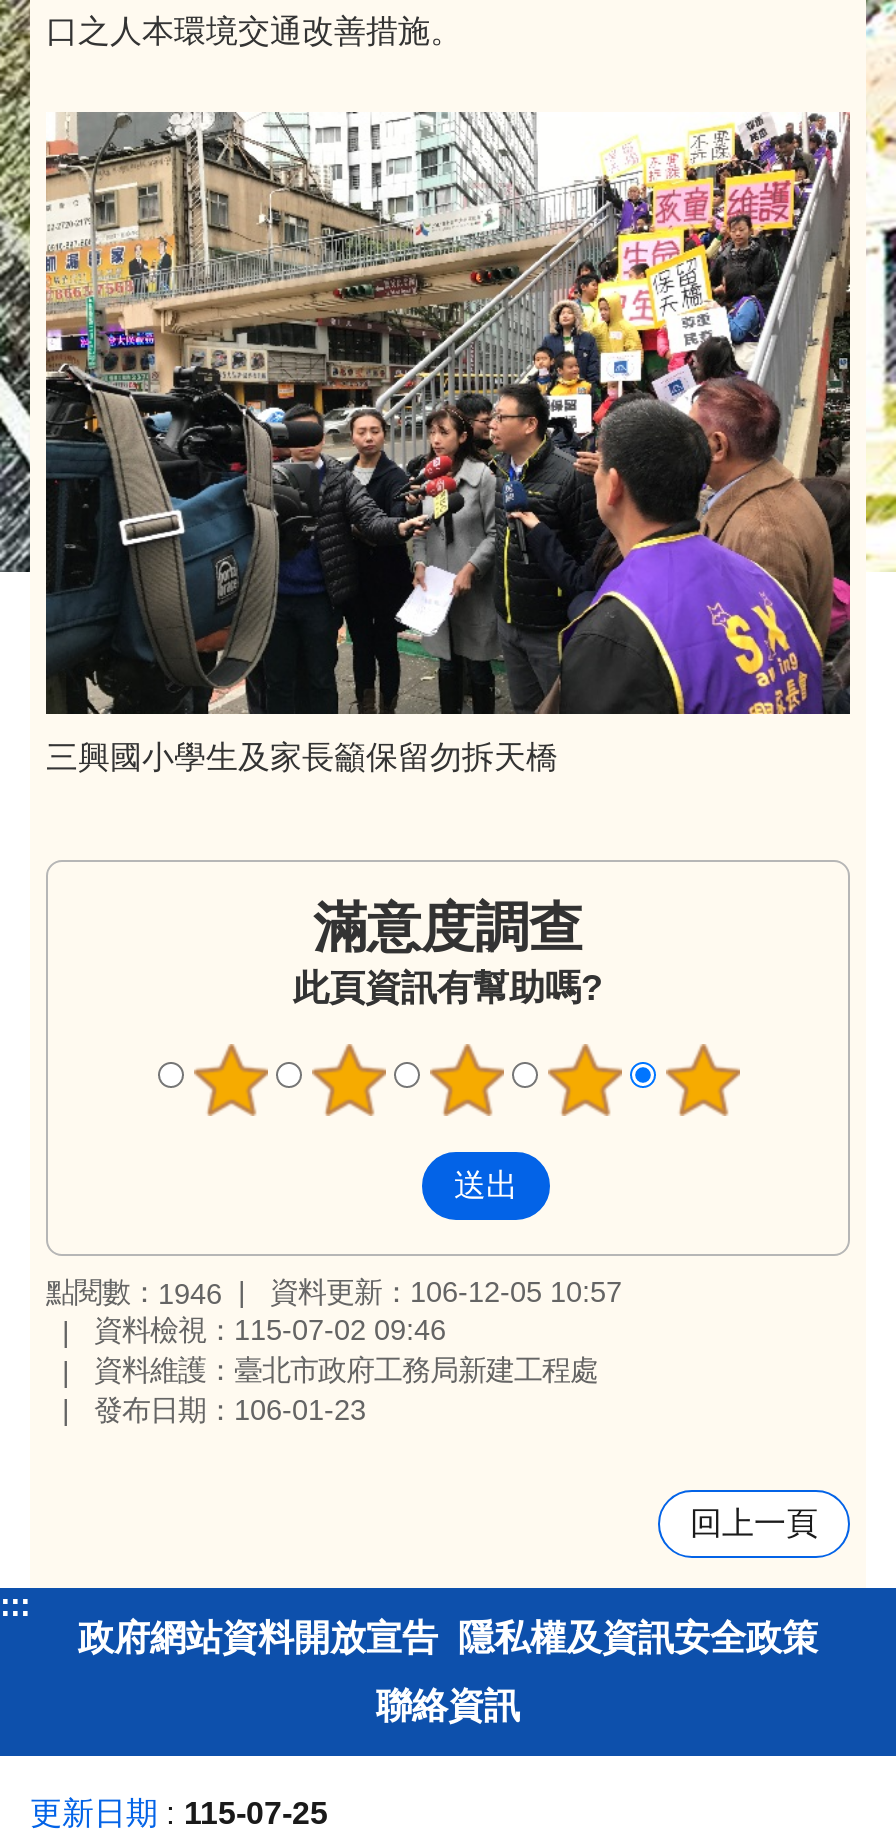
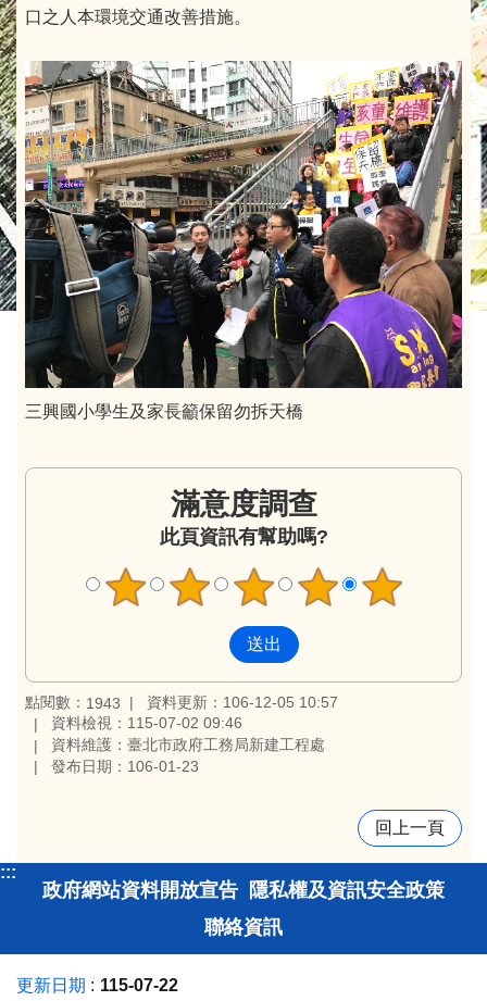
[46,1276,622,1310] 點閱數：1946 資料更新：106-12-05 10:57 -> [25,693,338,712] 點閱數：1943 資料更新：106-12-05 10:57
[30,1796,328,1830] 更新日期 115-07-25 -> [16,976,178,994] 更新日期 115-07-22

